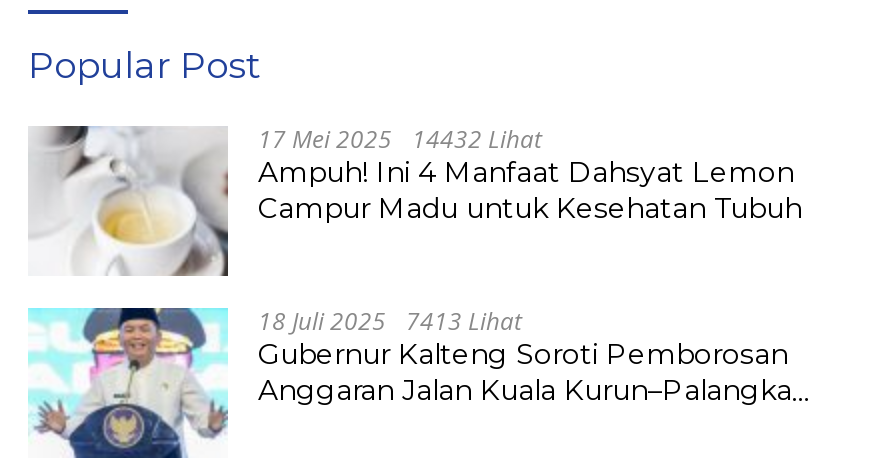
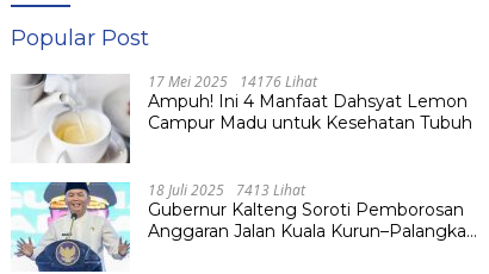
[258,123,542,157] 17 Mei 2025 14432 Lihat -> [148,72,317,92] 17 Mei 2025 14176 Lihat

